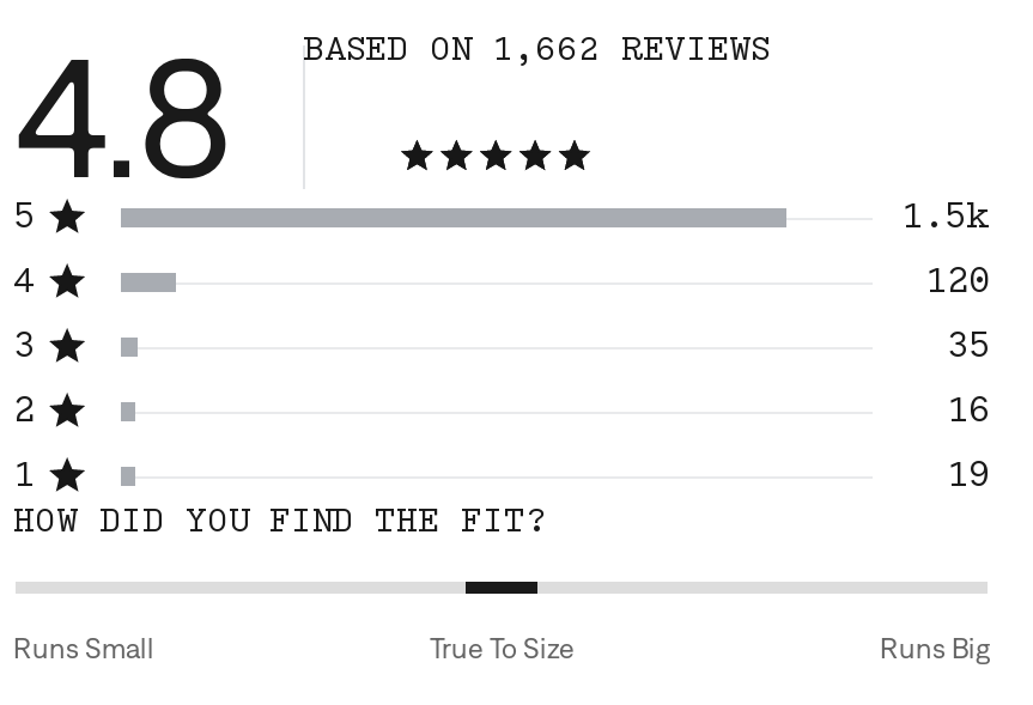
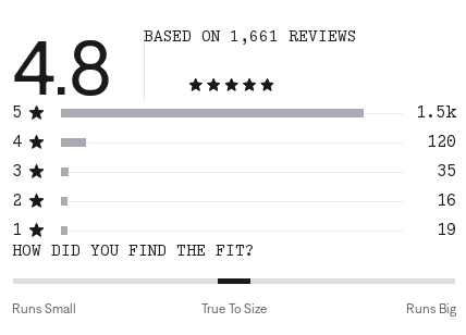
[303,36,770,67] BASED ON 1,662 REVIEWS -> [144,30,356,45] BASED ON 1,661 REVIEWS

